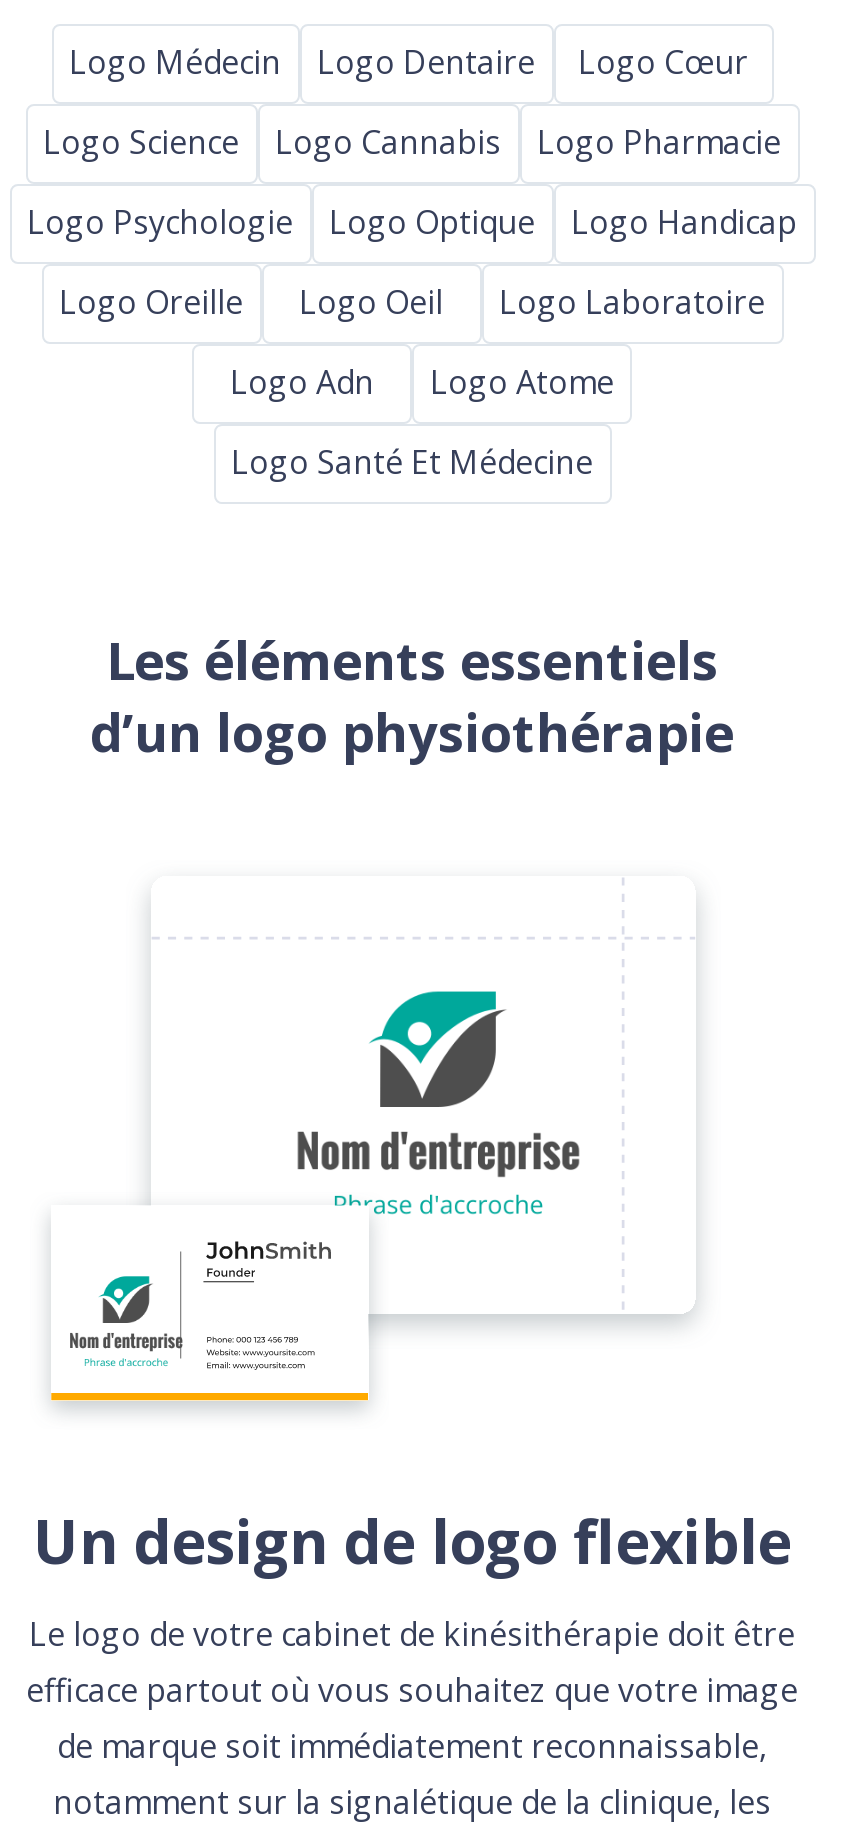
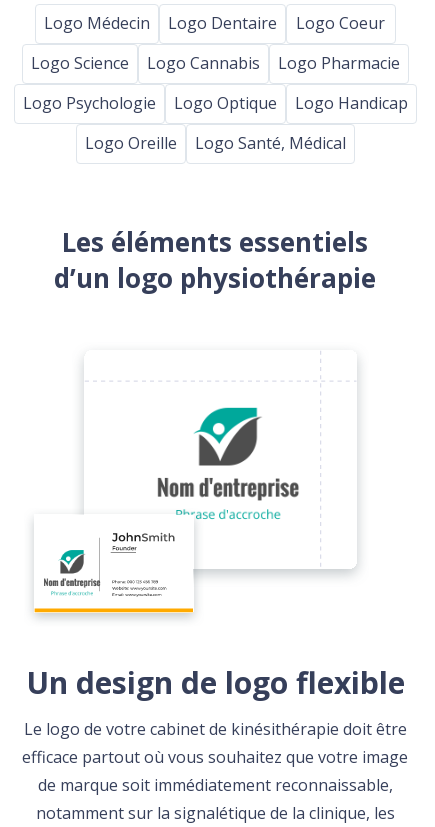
[578,41,748,85] Logo Cœur -> [296,12,385,34] Logo Coeur
[230,281,765,485] Logo Oeil | Logo Laboratoire | Logo Adn | Logo Atome | Logo Santé Et Médecine -> [194,132,345,154] Logo Santé, Médical

